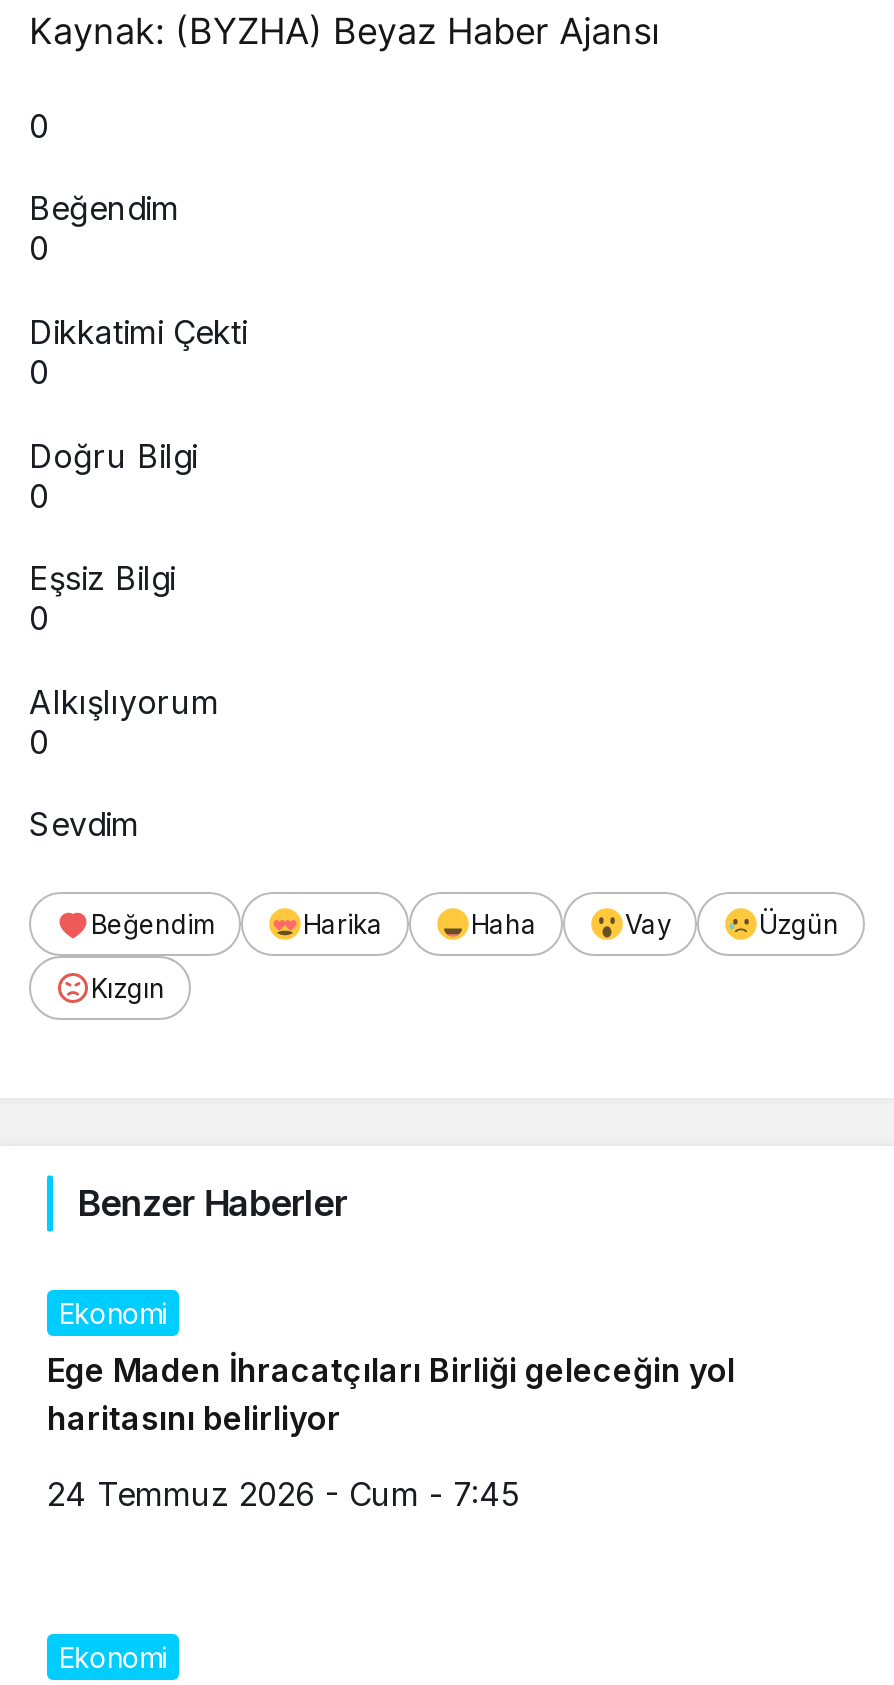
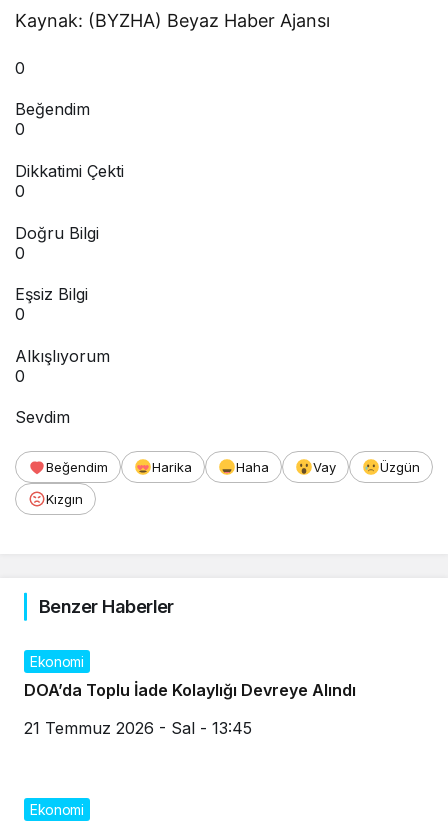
[47,1351,735,1439] Ege Maden İhracatçıları Birliği geleceğin yol | haritasını belirliyor -> [24,680,356,700] DOA’da Toplu İade Kolaylığı Devreye Alındı
[47,1475,519,1515] 24 Temmuz 2026 - Cum - 7:45 -> [24,718,252,738] 21 Temmuz 2026 - Sal - 13:45

